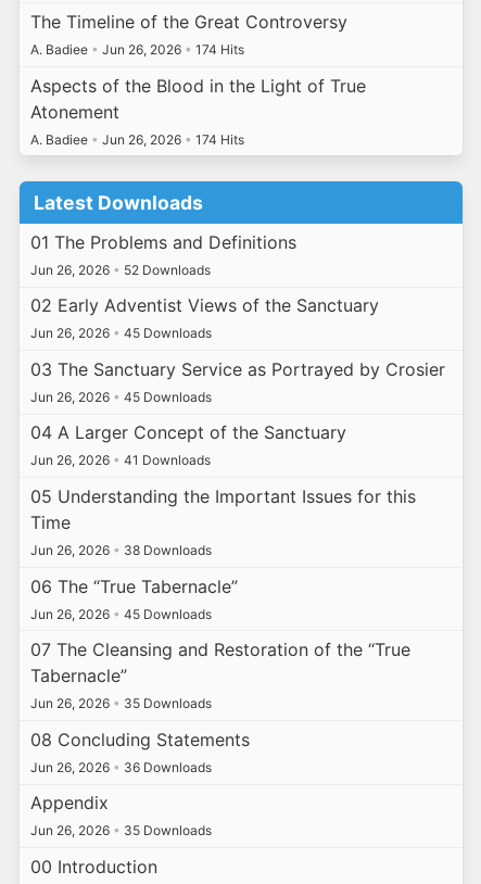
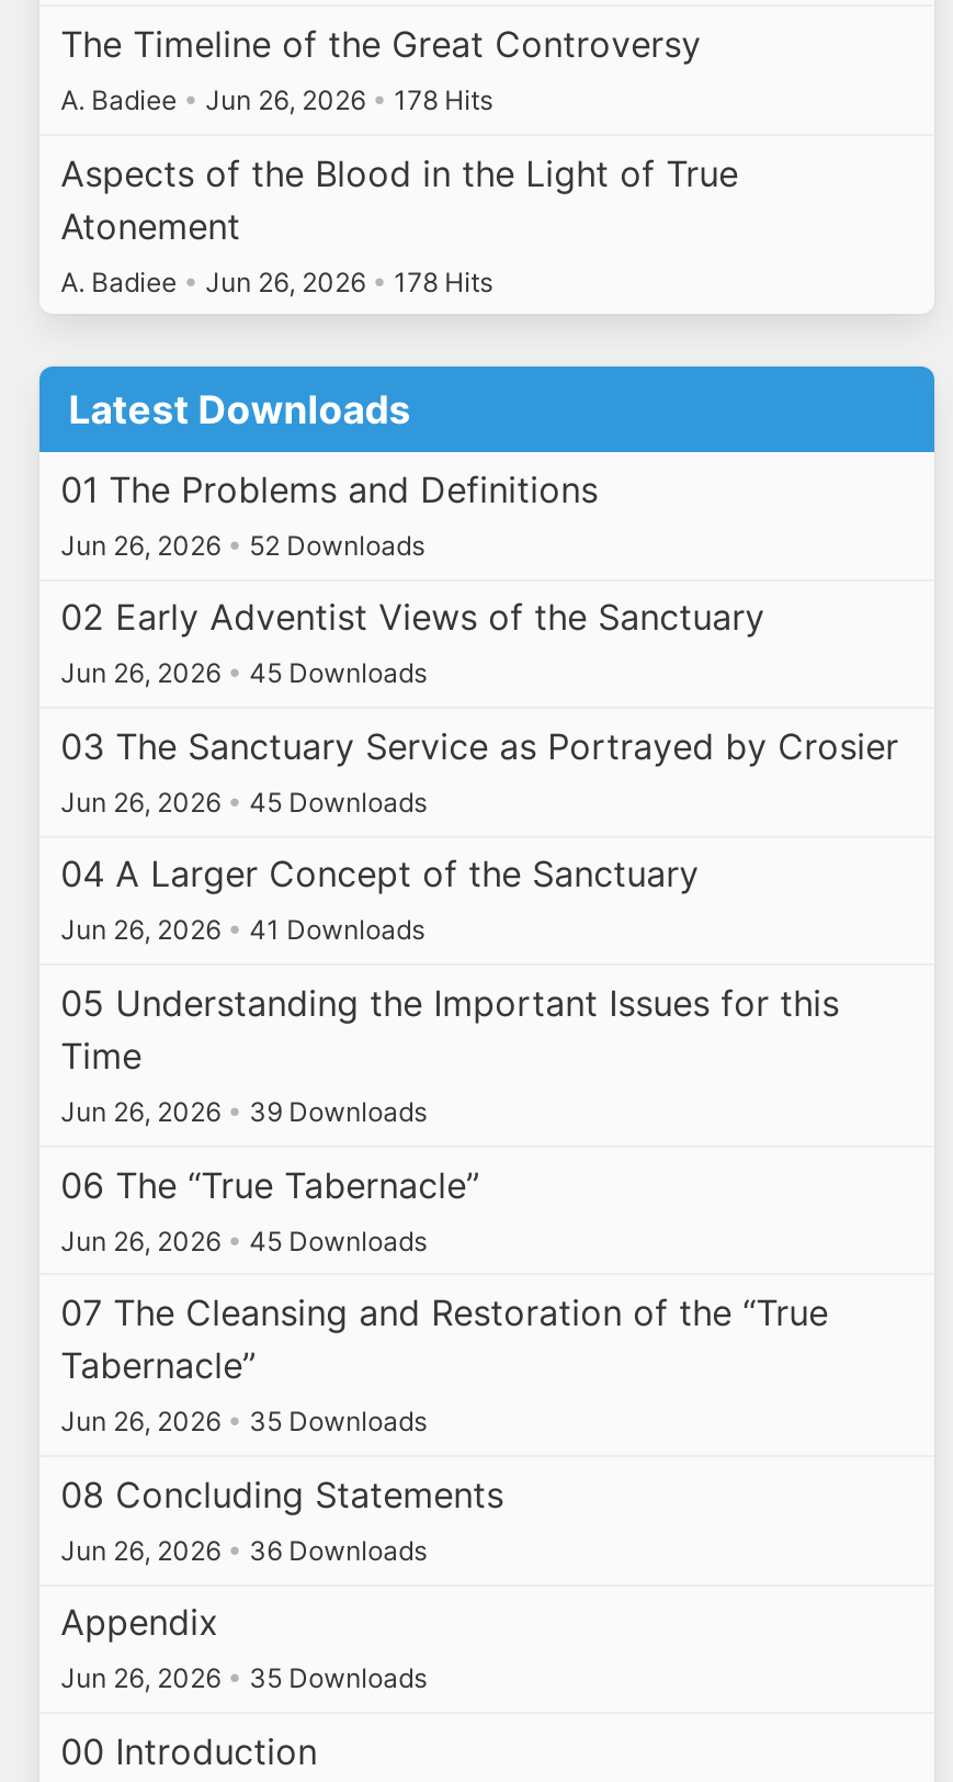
[30,41,244,57] A. Badiee • Jun 26, 2026 • 174 Hits -> [61,83,493,116] A. Badiee • Jun 26, 2026 • 178 Hits
[30,131,244,147] A. Badiee • Jun 26, 2026 • 174 Hits -> [61,264,493,297] A. Badiee • Jun 26, 2026 • 178 Hits
[30,542,211,558] Jun 26, 2026 • 38 Downloads -> [61,1095,427,1128] Jun 26, 2026 • 39 Downloads

